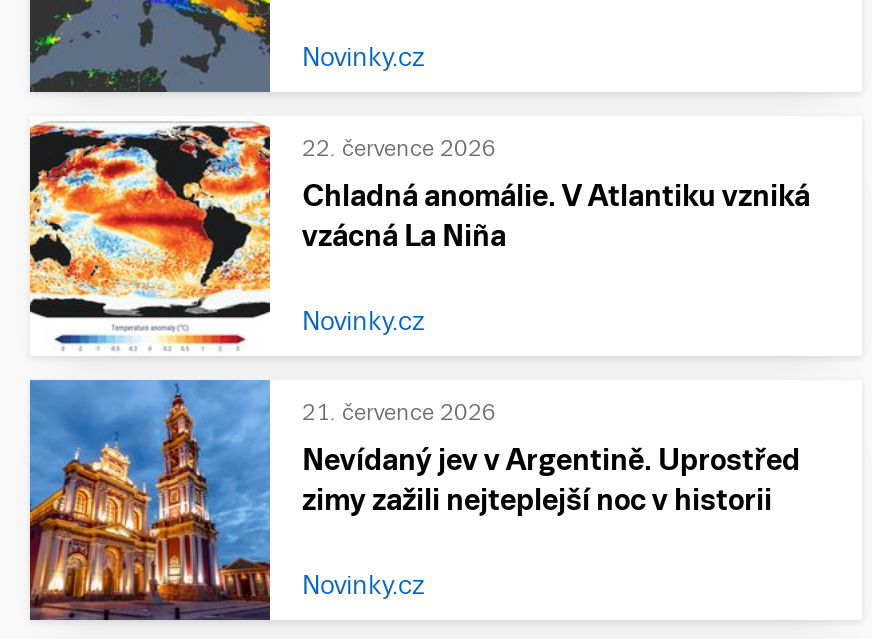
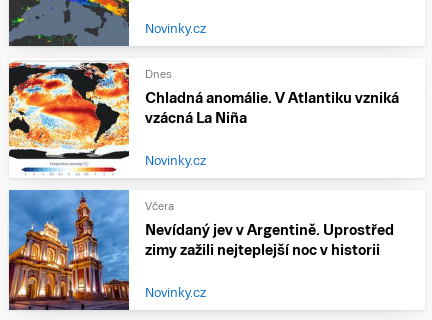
[302,136,496,160] 22. července 2026 -> [145,68,172,80] Dnes
[302,400,496,424] 21. července 2026 -> [145,200,174,212] Včera

